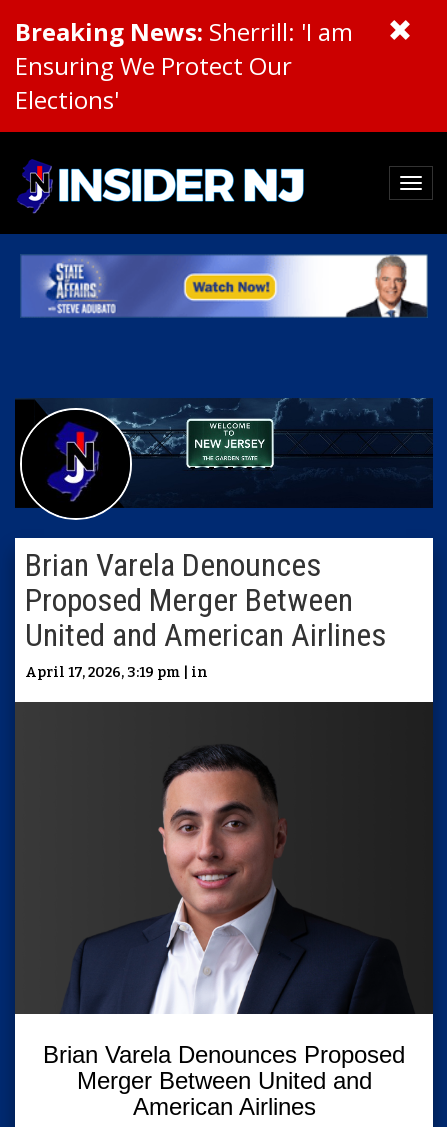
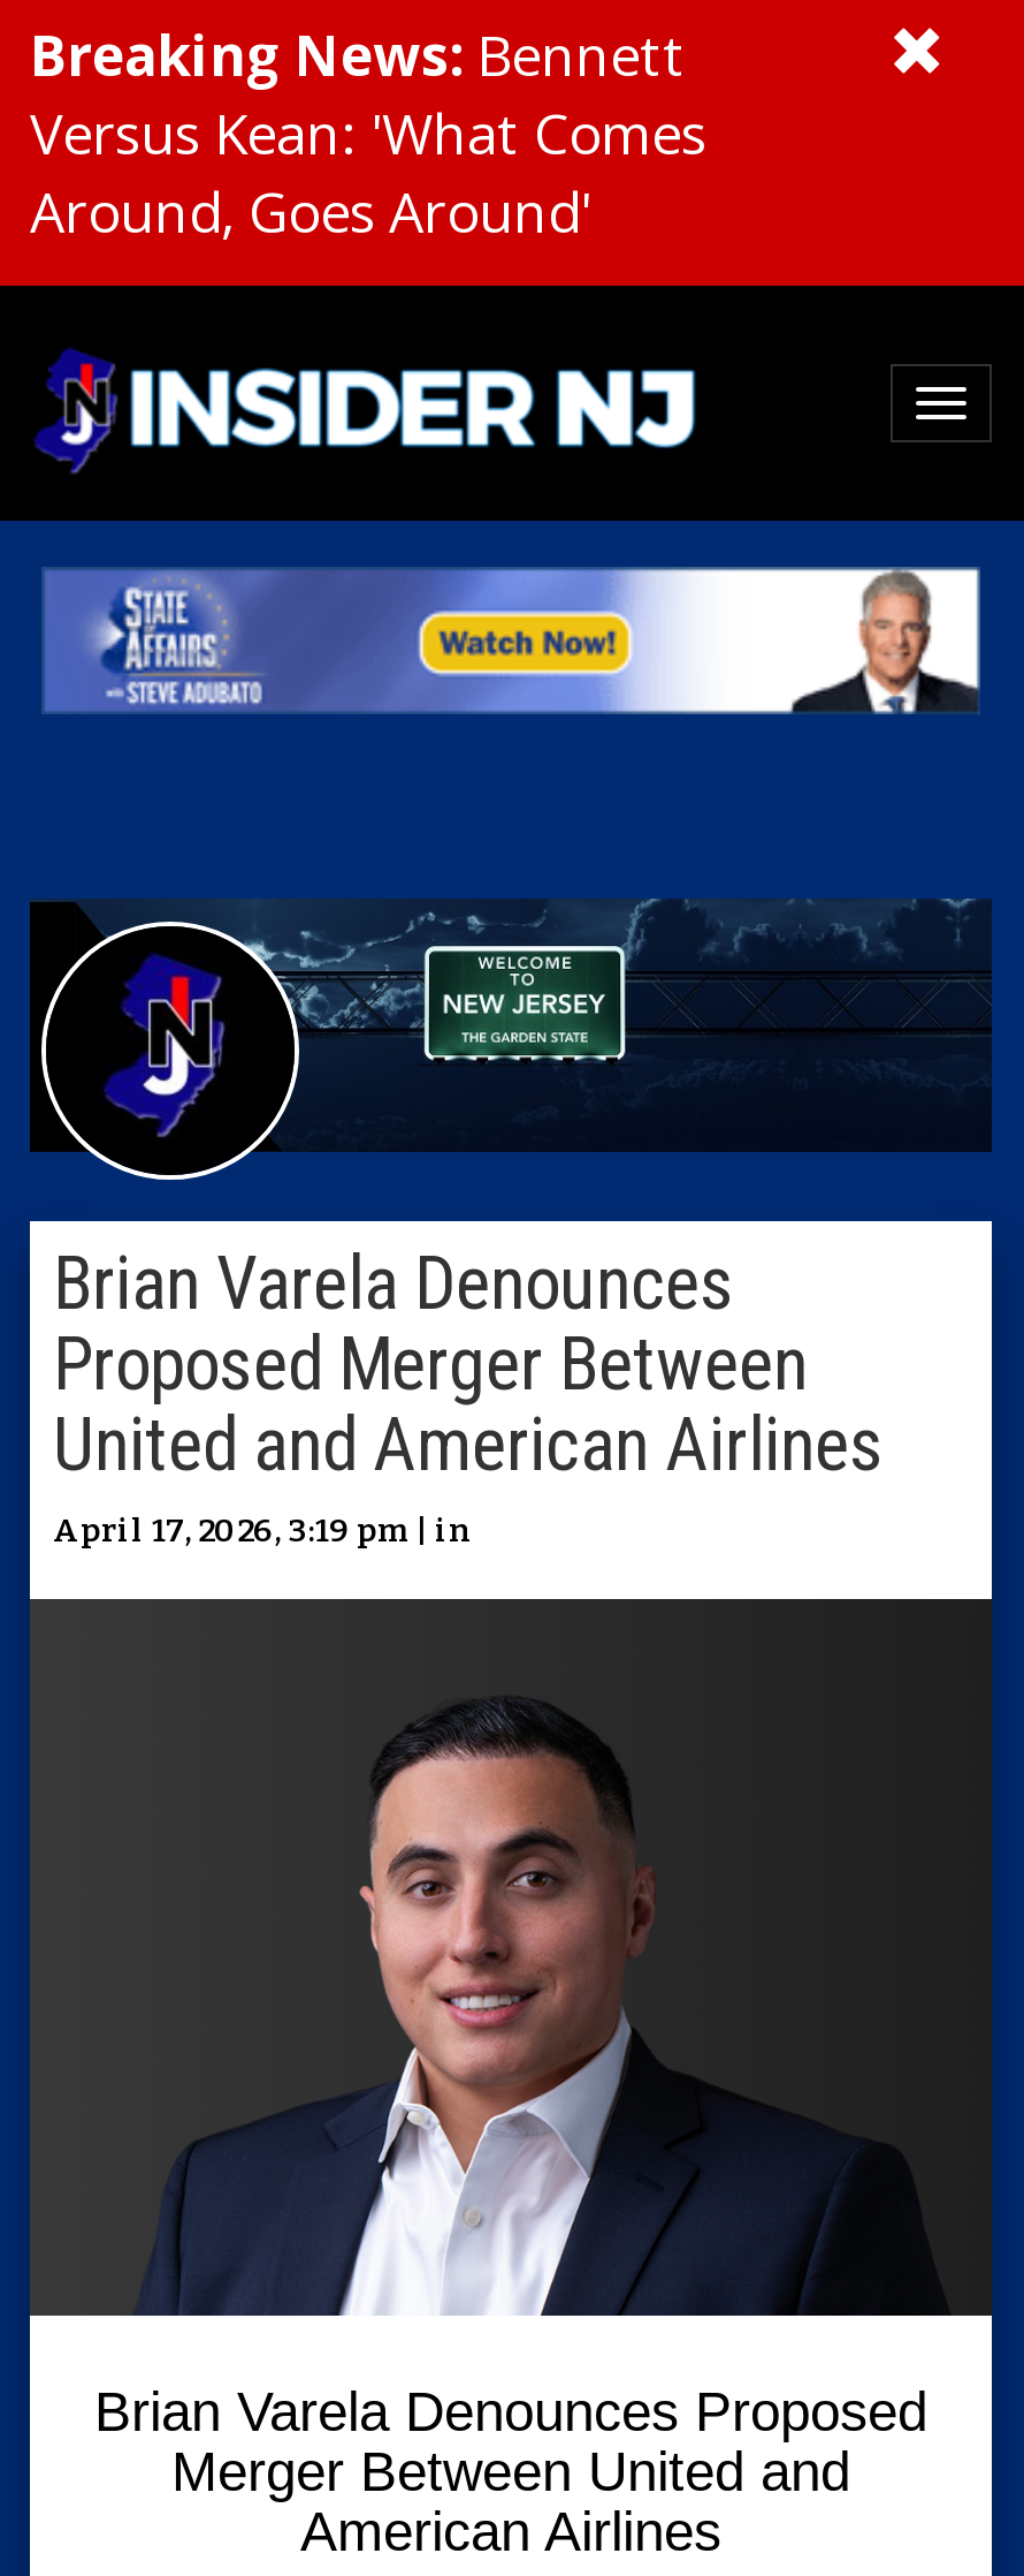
[15,15,353,116] Breaking News: Sherrill: 'I am | Ensuring We Protect Our | Elections' -> [30,16,706,249] Breaking News: Bennett | Versus Kean: 'What Comes | Around, Goes Around'

